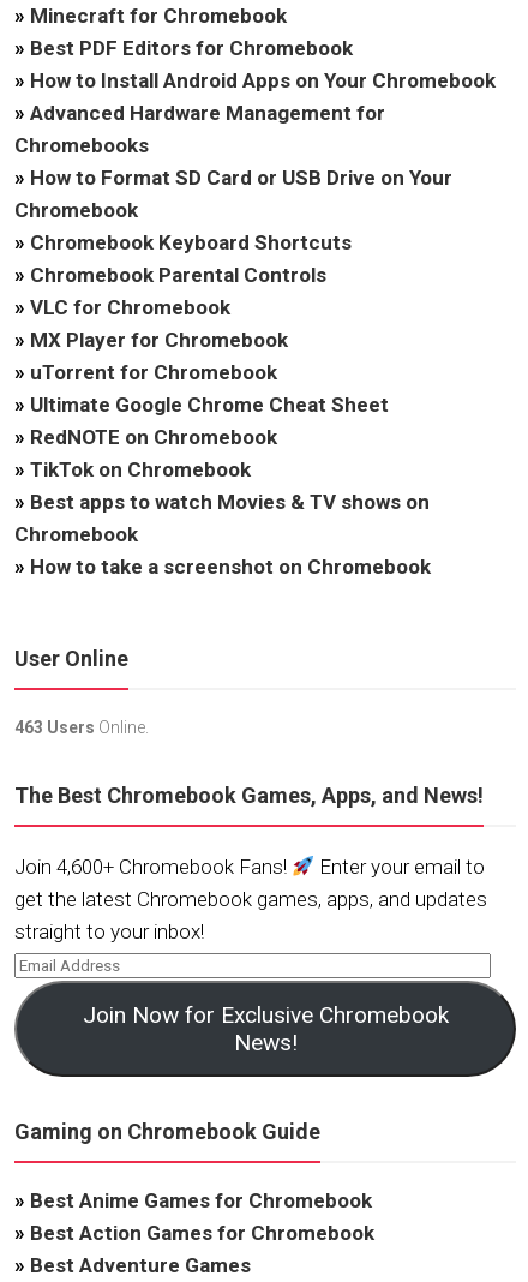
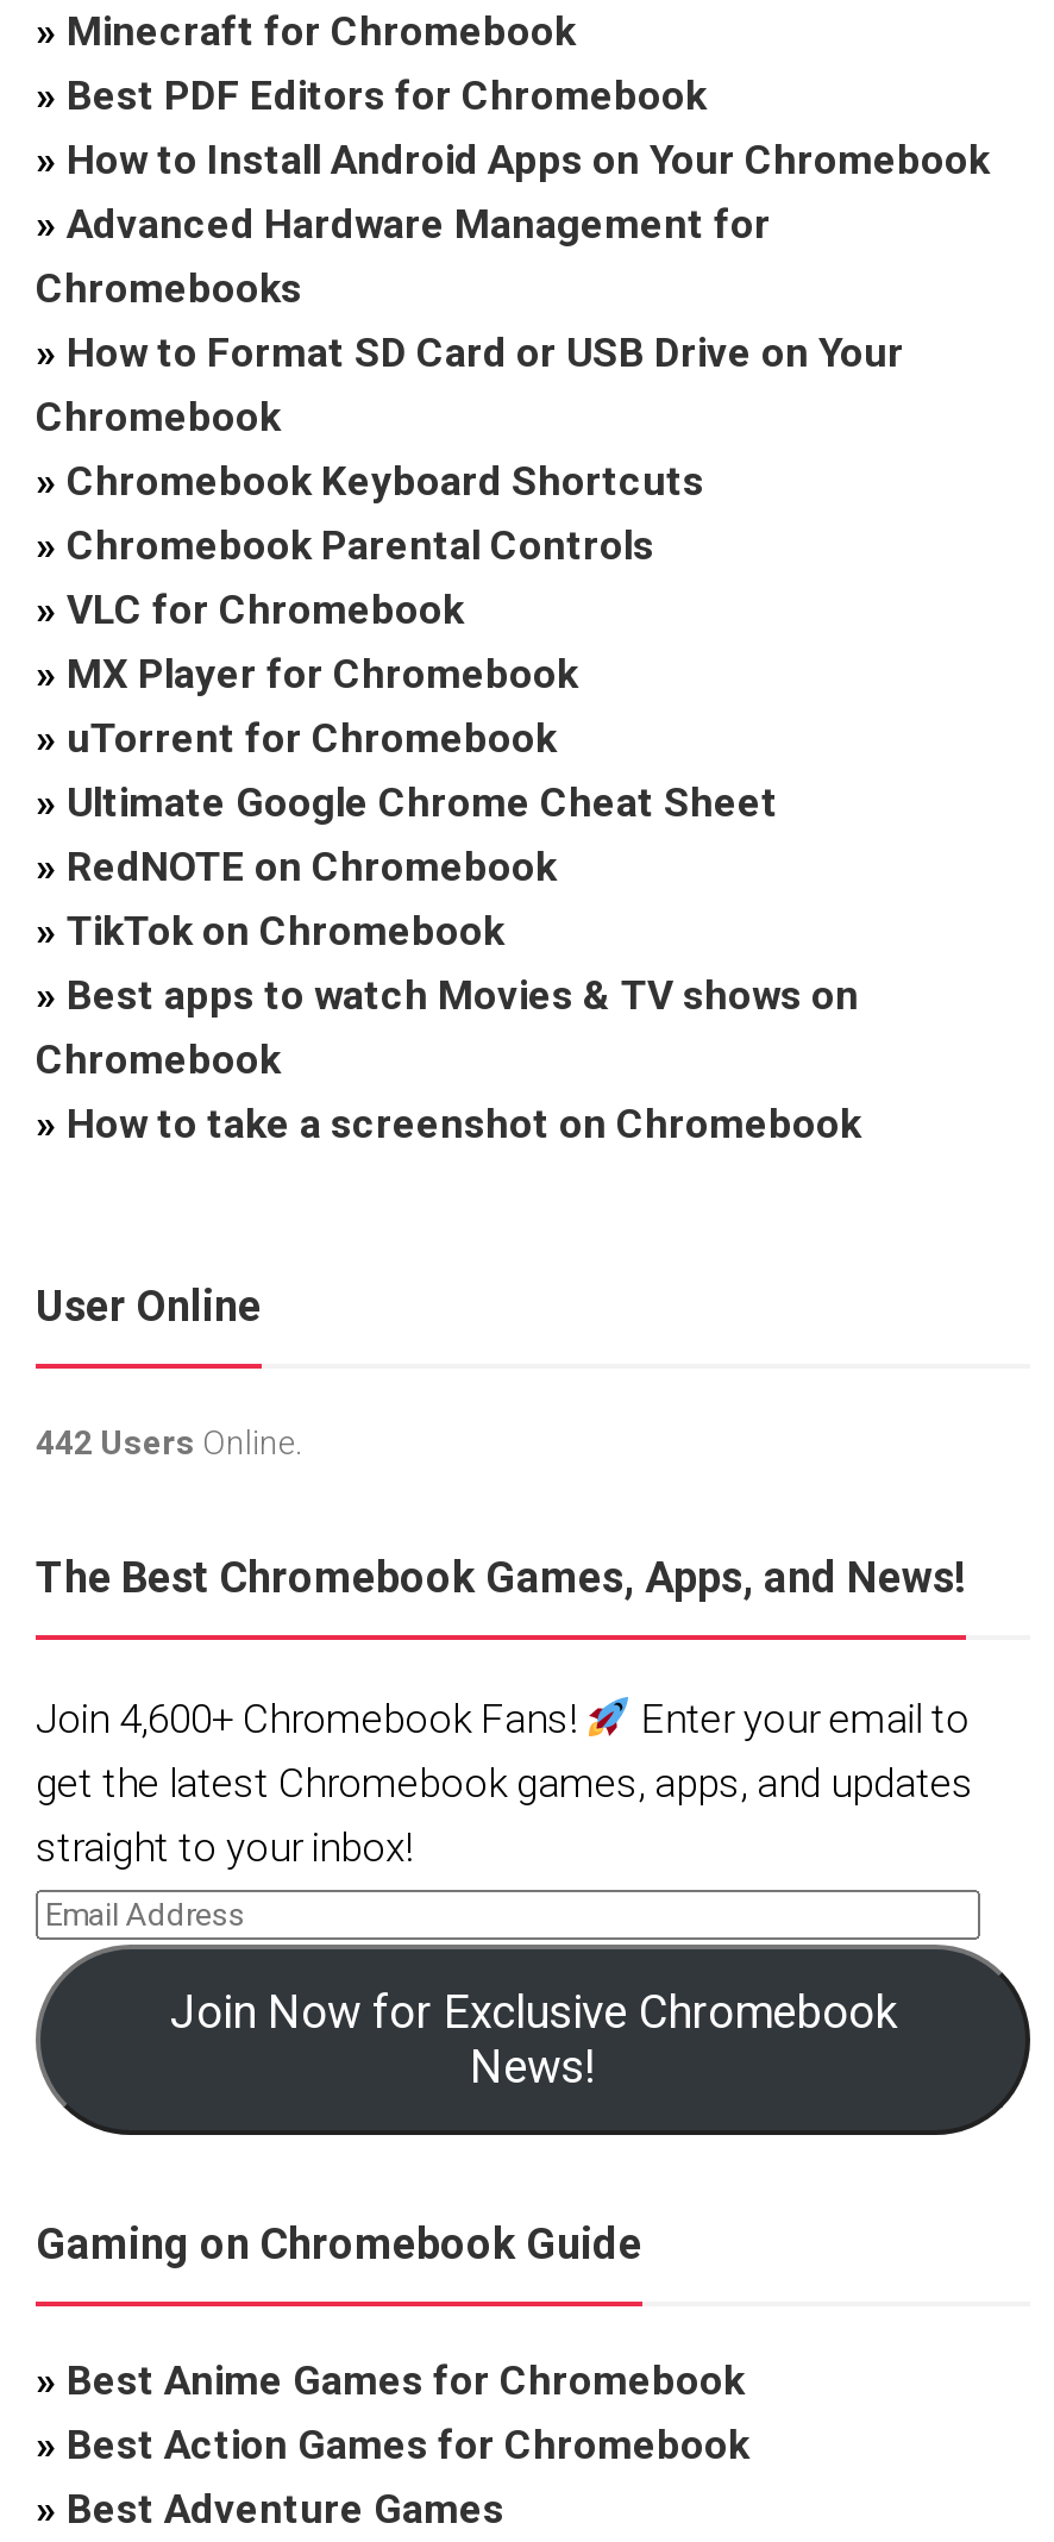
[14,718,149,738] 463 Users Online. -> [36,1424,302,1462] 442 Users Online.

